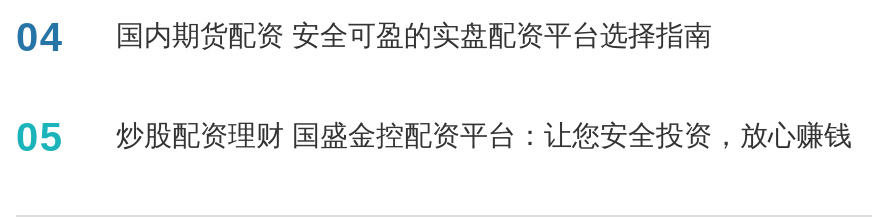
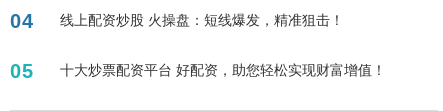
[116,15,712,53] 国内期货配资 安全可盈的实盘配资平台选择指南 -> [60,10,344,29] 线上配资炒股 火操盘：短线爆发，精准狙击！
[116,115,852,153] 炒股配资理财 国盛金控配资平台：让您安全投资，放心赚钱 -> [60,60,386,79] 十大炒票配资平台 好配资，助您轻松实现财富增值！

